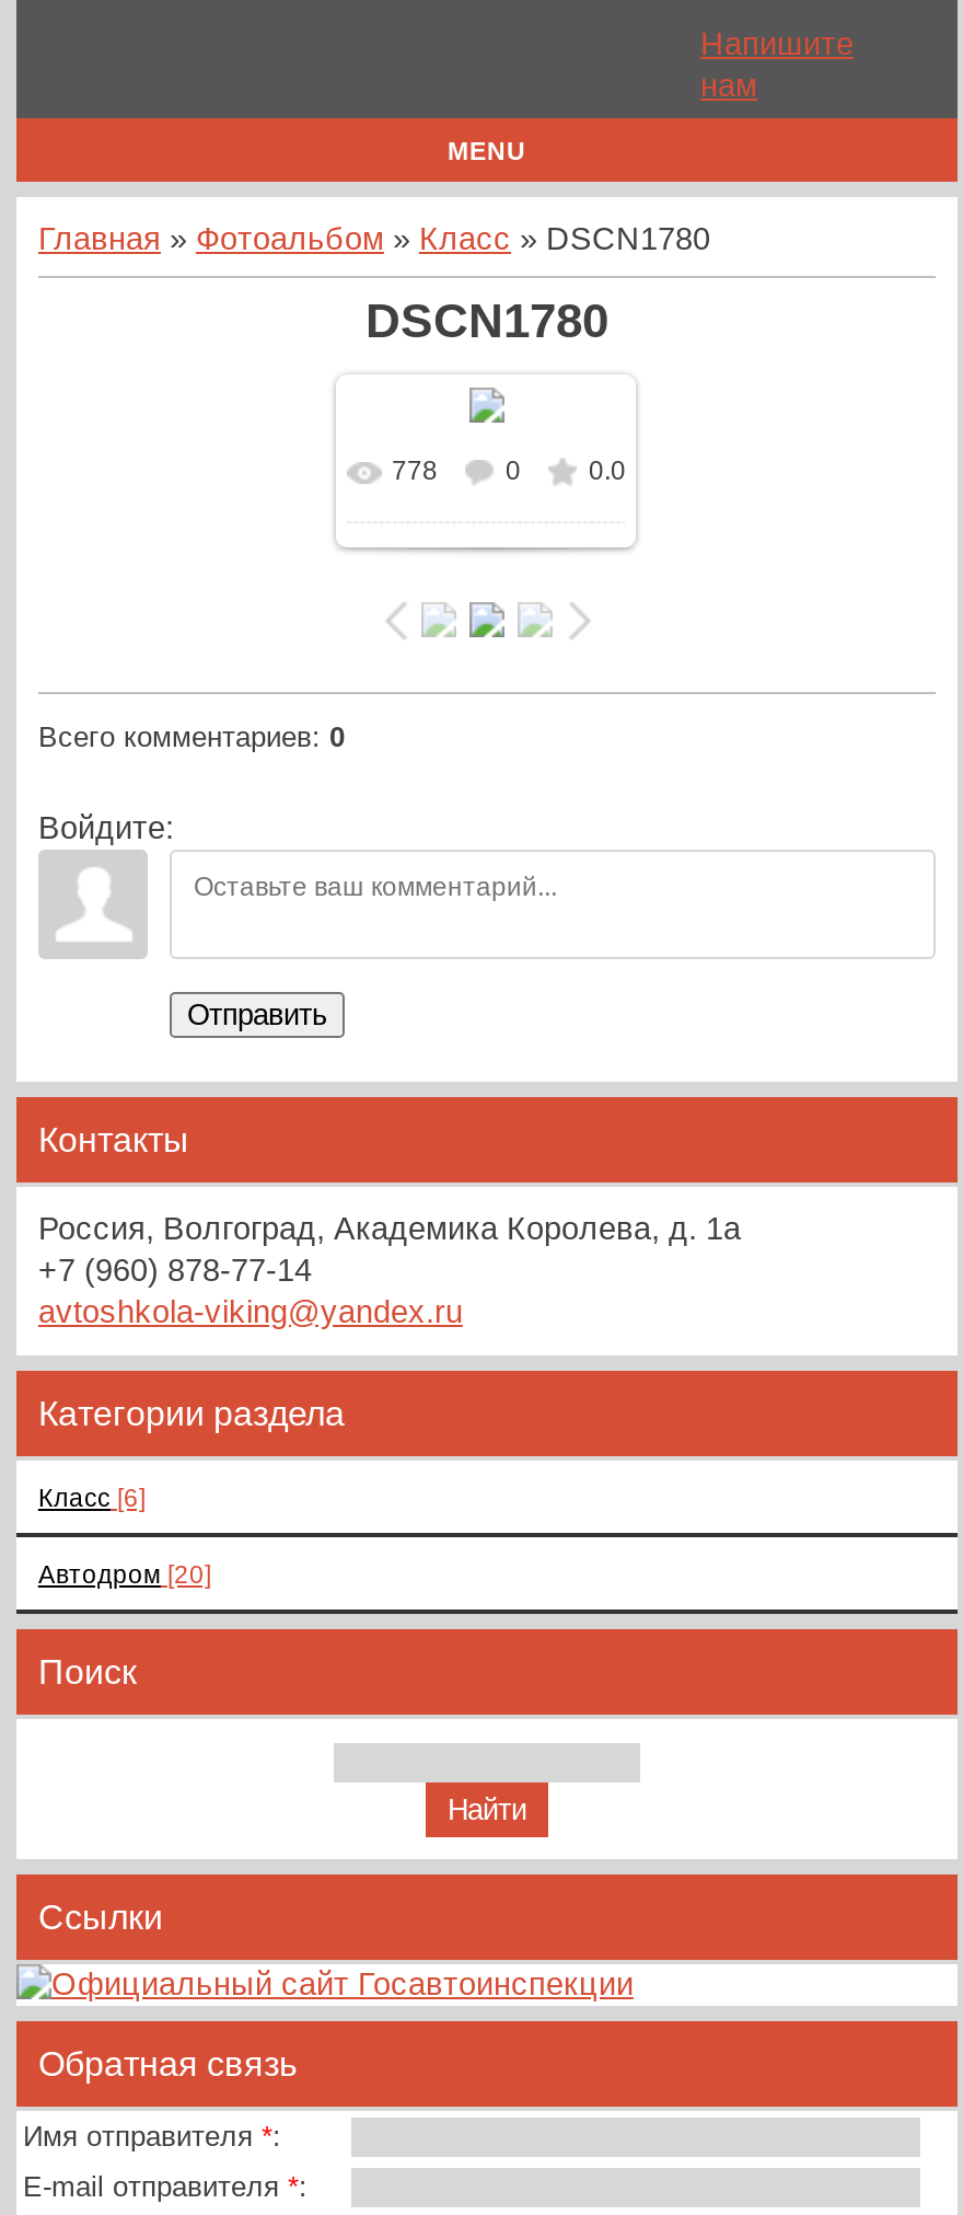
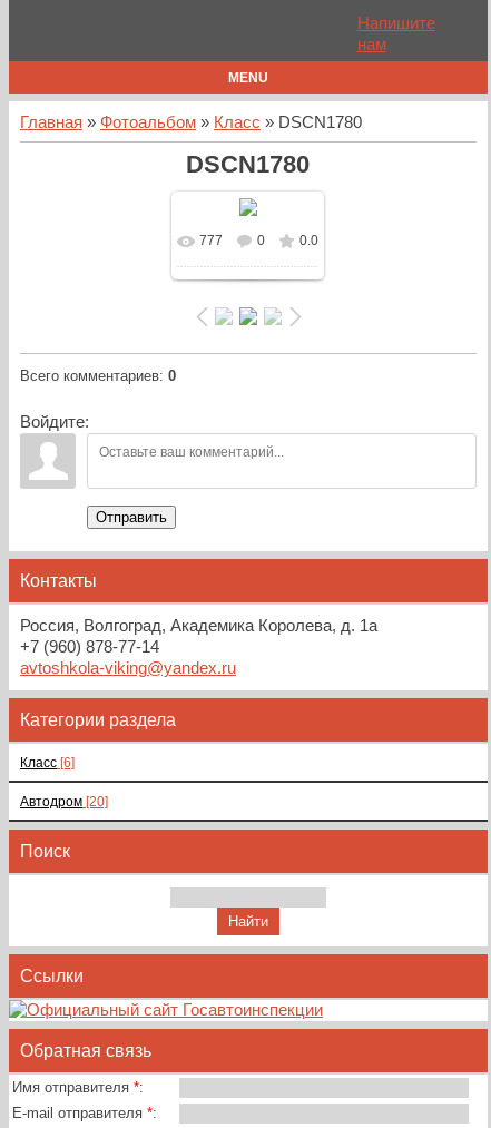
[392,456,438,487] 778 -> [200,233,223,249] 777

